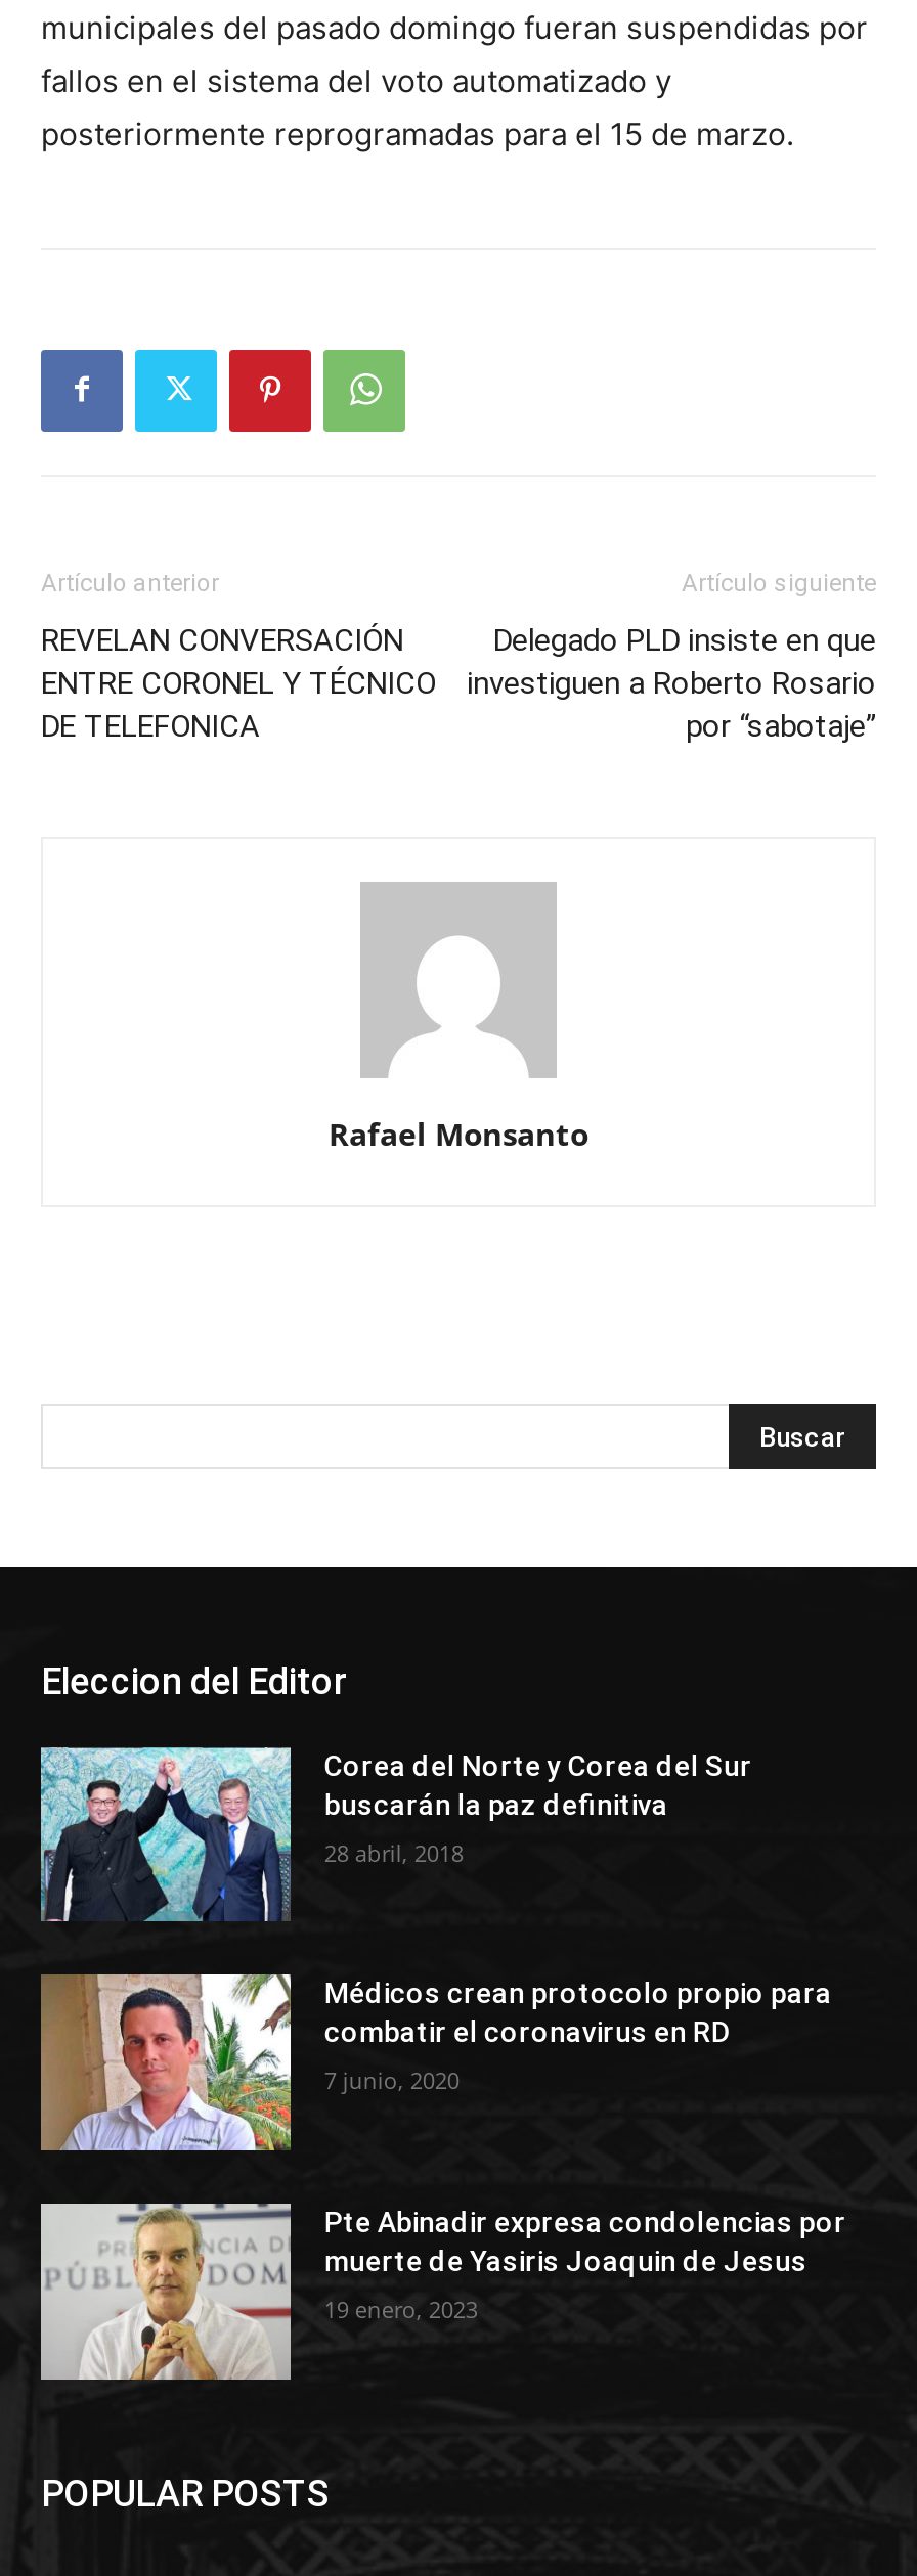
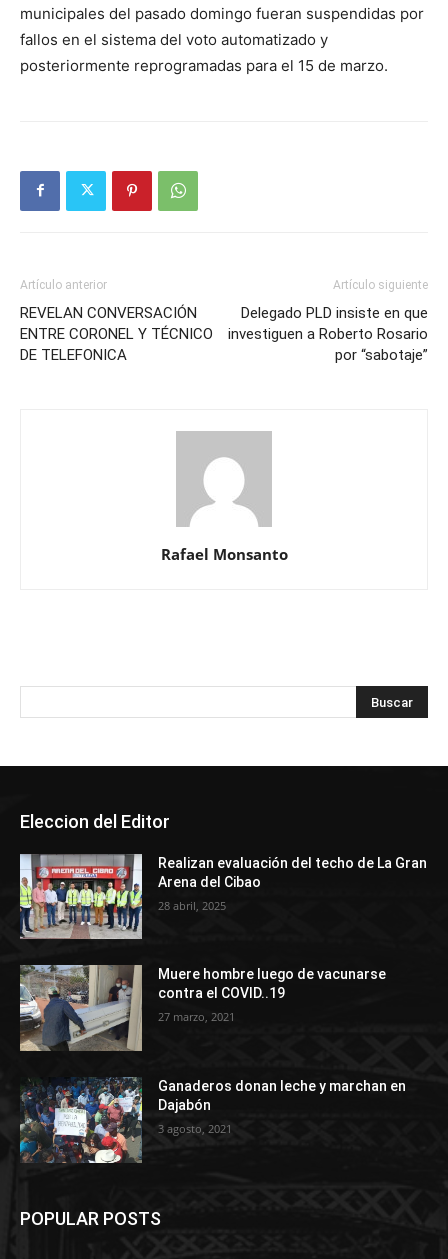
[39,1745,752,1923] [image] | Corea del Norte y Corea del Sur | buscarán la paz definitiva -> [19,854,427,940] [image] | Realizan evaluación del techo de La Gran | Arena del Cibao
[324,1837,463,1868] 28 abril, 2018 -> [158,898,226,913] 28 abril, 2025
[39,1972,832,2152] [image] | Médicos crean protocolo propio para | combatir el coronavirus en RD -> [19,964,386,1051] [image] | Muere hombre luego de vacunarse | contra el COVID..19
[324,2066,459,2096] 7 junio, 2020 -> [158,1009,235,1024] 27 marzo, 2021
[39,2202,846,2382] [image] | Pte Abinadir expresa condolencias por | muerte de Yasiris Joaquin de Jesus -> [19,1077,406,1164] [image] | Ganaderos donan leche y marchan en | Dajabón
[324,2294,478,2325] 19 enero, 2023 -> [158,1121,232,1136] 3 agosto, 2021

